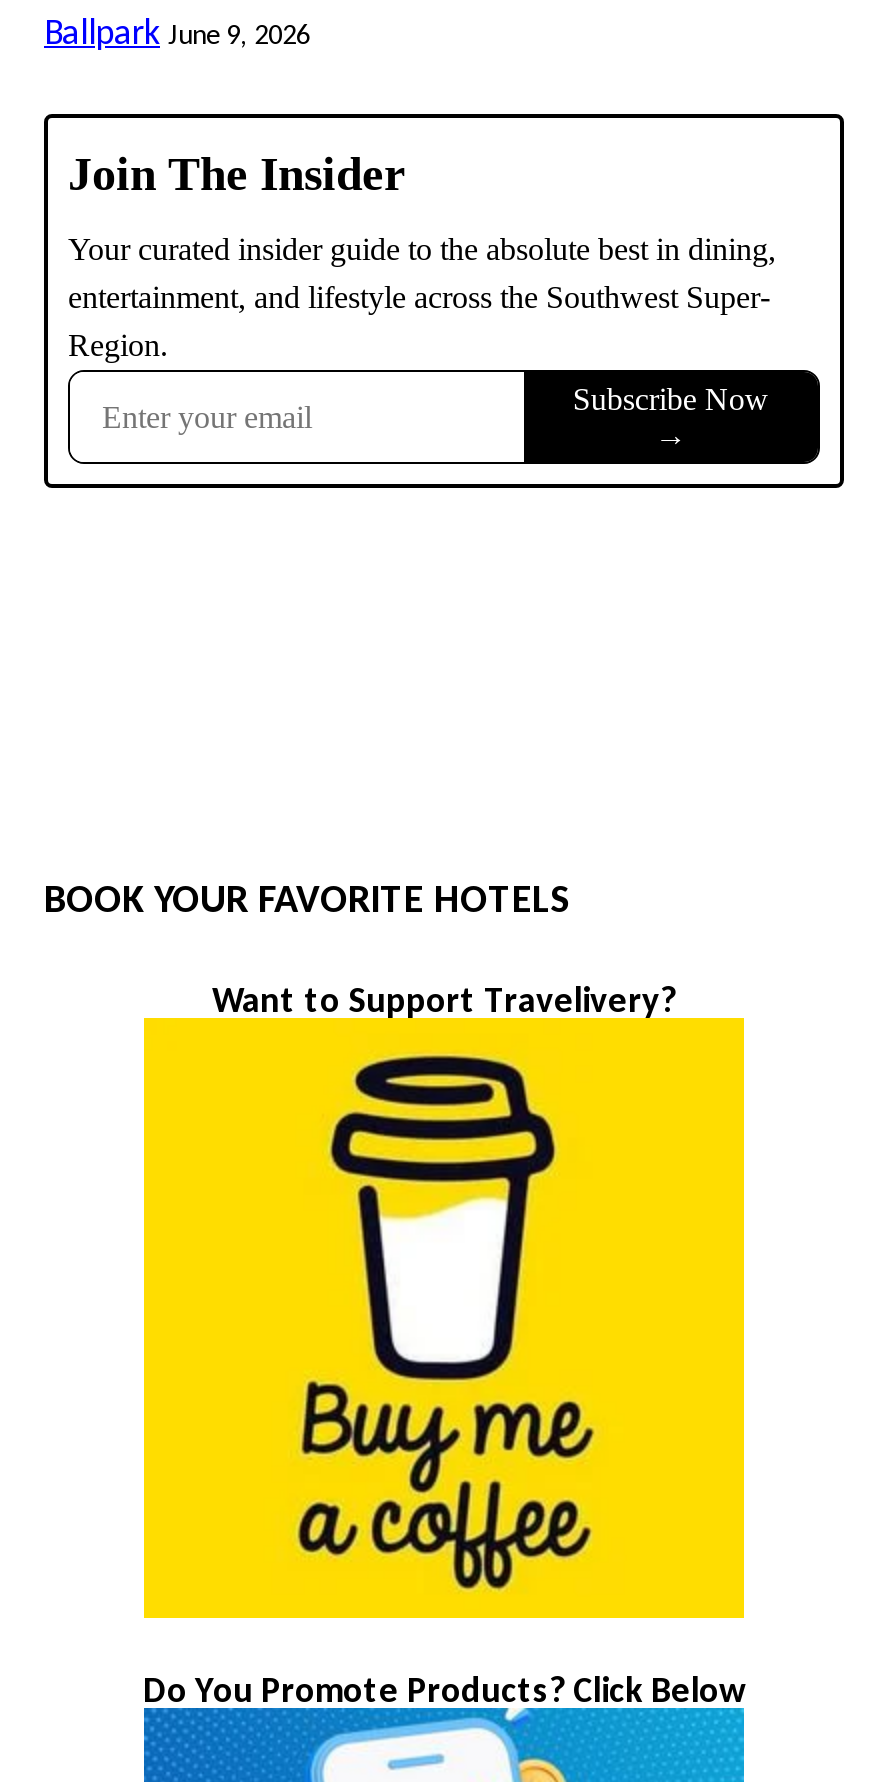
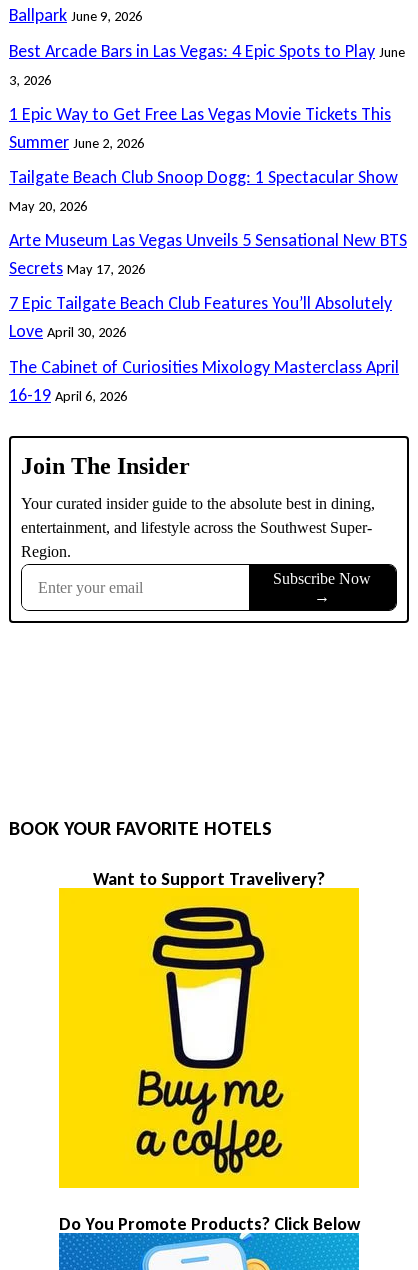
none -> [9,40,407,406] Best Arcade Bars in Las Vegas: 4 Epic Spots to Play June | 3, 2026 | 1 Epic Way to Get Free Las Vegas Movie Tickets This | Summer June 2, 2026 | Tailgate Beach Club Snoop Dogg: 1 Spectacular Show | May 20, 2026 | Arte Museum Las Vegas Unveils 5 Sensational New BTS | Secrets May 17, 2026 | 7 Epic Tailgate Beach Club Features You’ll Absolutely | Love April 30, 2026 | The Cabinet of Curiosities Mixology Masterclass April | 16-19 April 6, 2026

